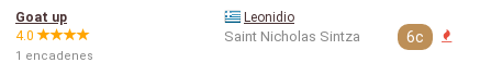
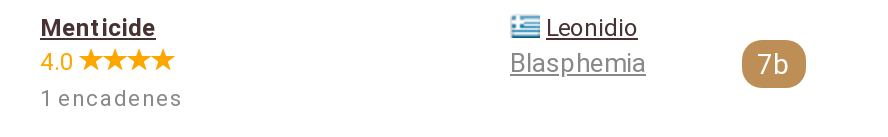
[15,10,67,25] Goat up -> [40,14,156,42] Menticide
[224,28,424,46] Saint Nicholas Sintza | 6c -> [510,48,789,80] Blasphemia | 7b

